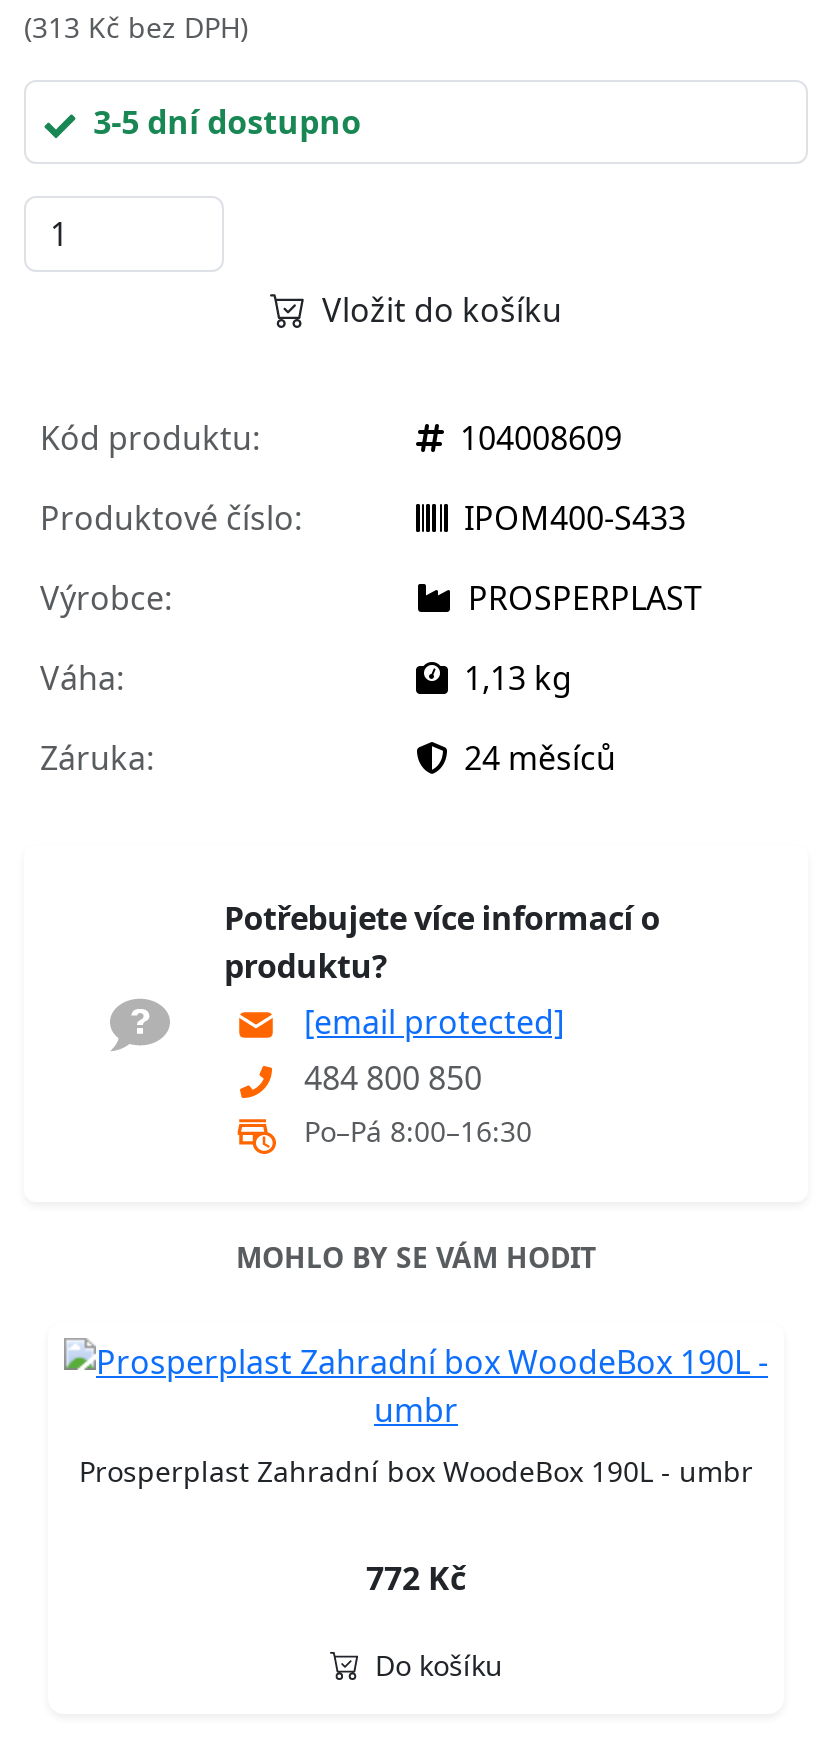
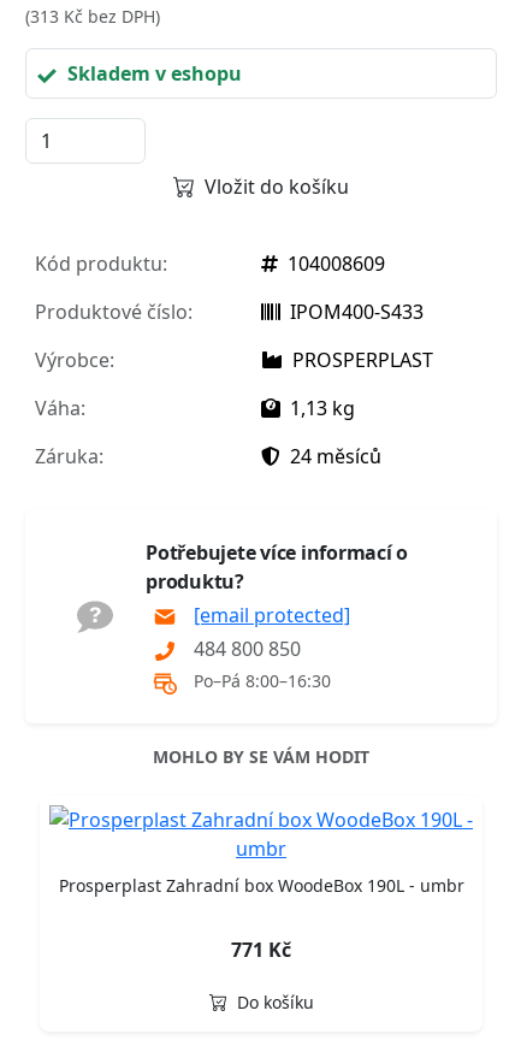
[77,101,361,145] 3-5 dní dostupno -> [57,61,241,87] Skladem v eshopu
[366,1556,466,1600] 772 Kč -> [231,937,291,963] 771 Kč

